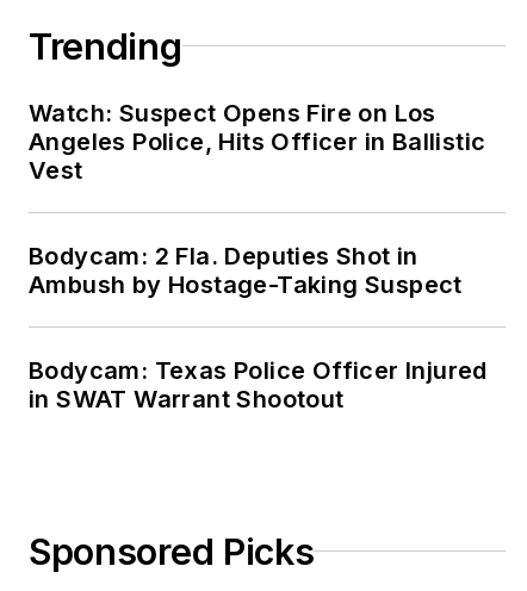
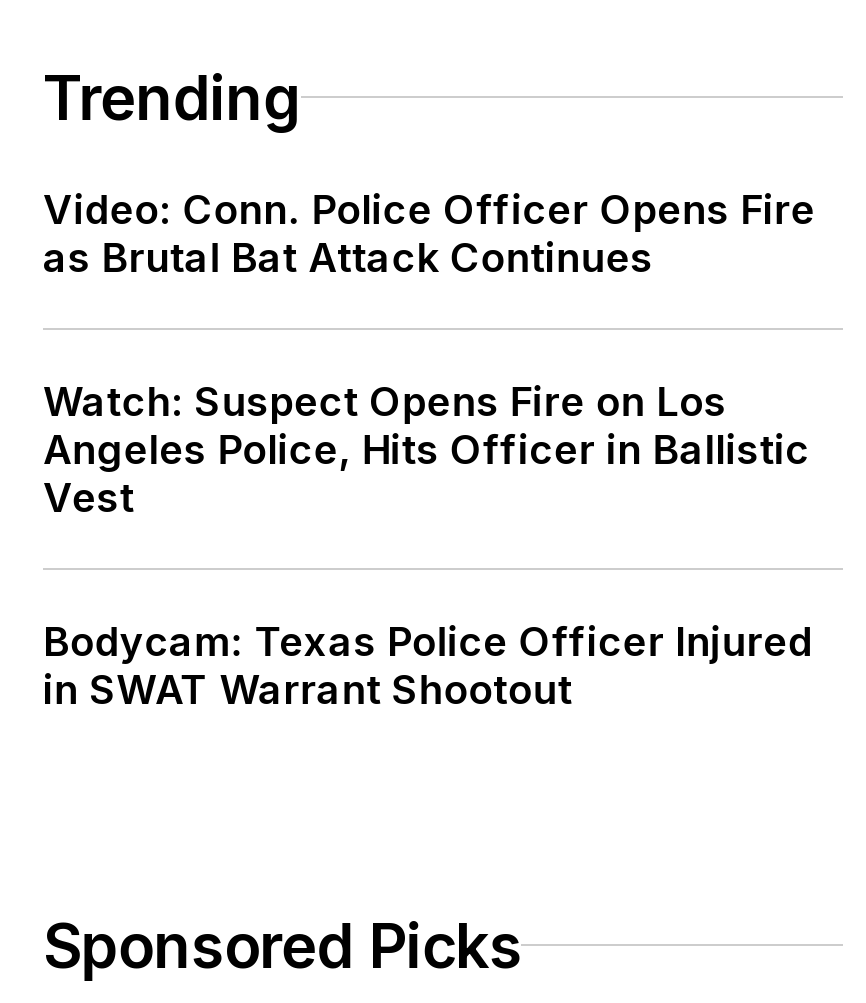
none -> [43,185,815,281] Video: Conn. Police Officer Opens Fire | as Brutal Bat Attack Continues
moved [29,99,486,184] -> [43,377,810,521]: Watch: Suspect Opens Fire on Los | Angeles Police, Hits Officer in Ballistic | Vest
[29,242,465,299] Bodycam: 2 Fla. Deputies Shot in | Ambush by Hostage-Taking Suspect -> none

